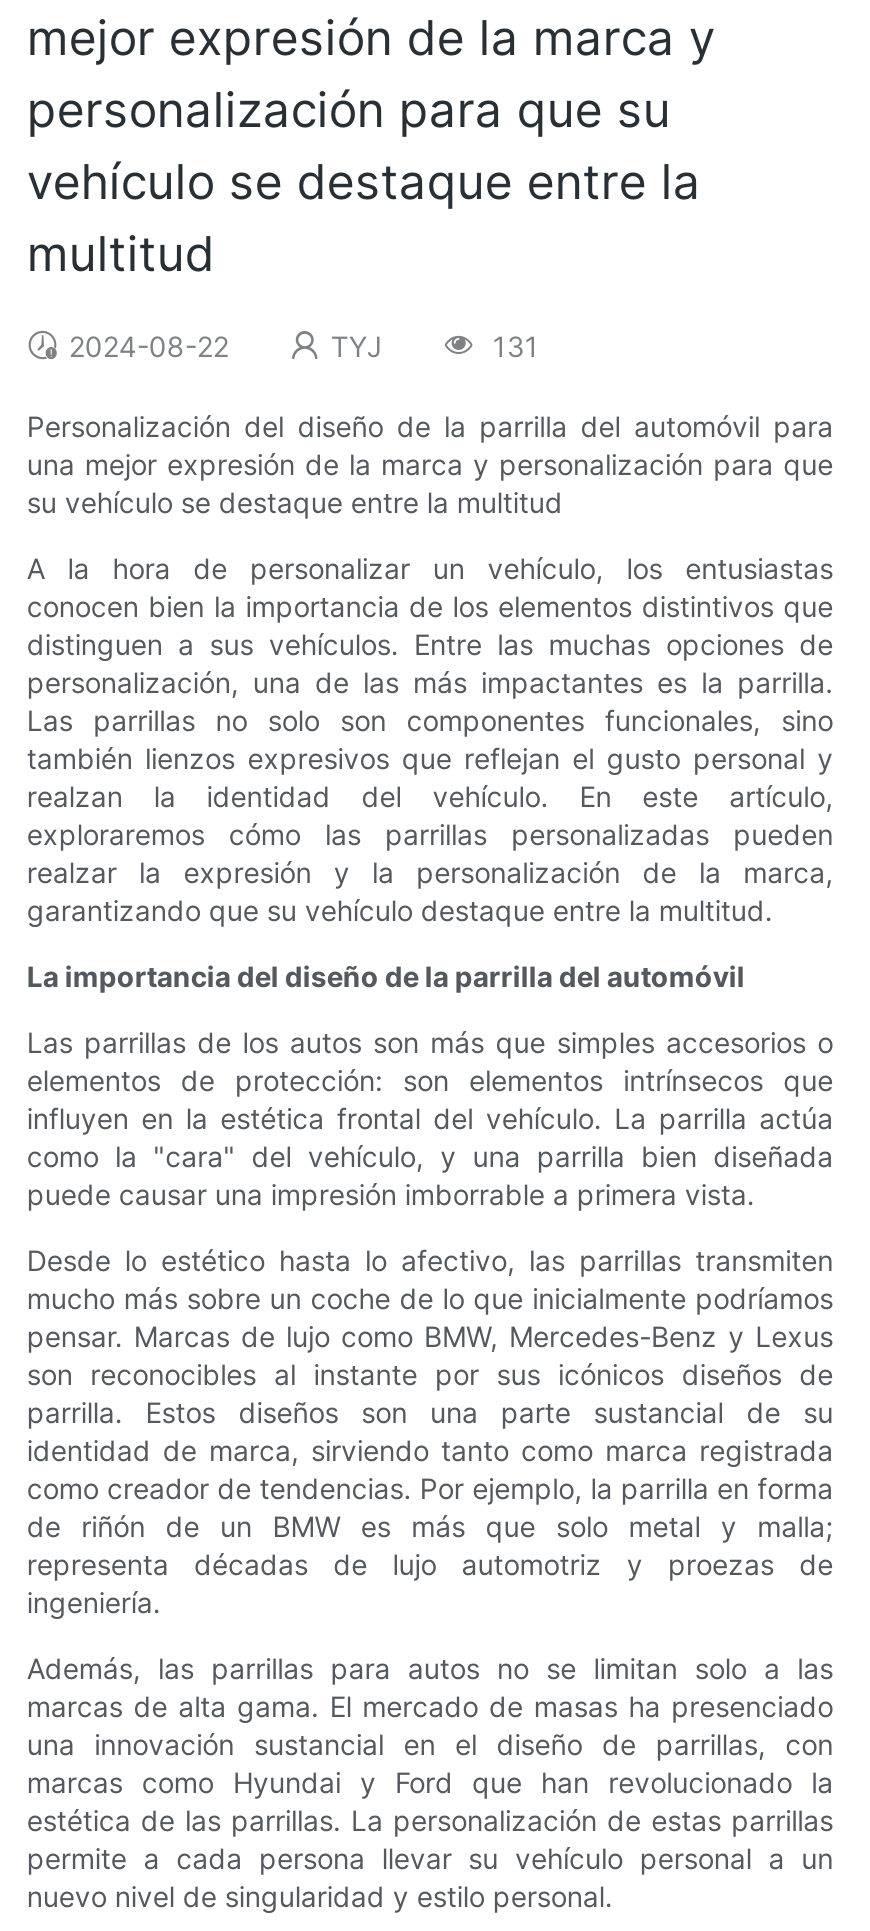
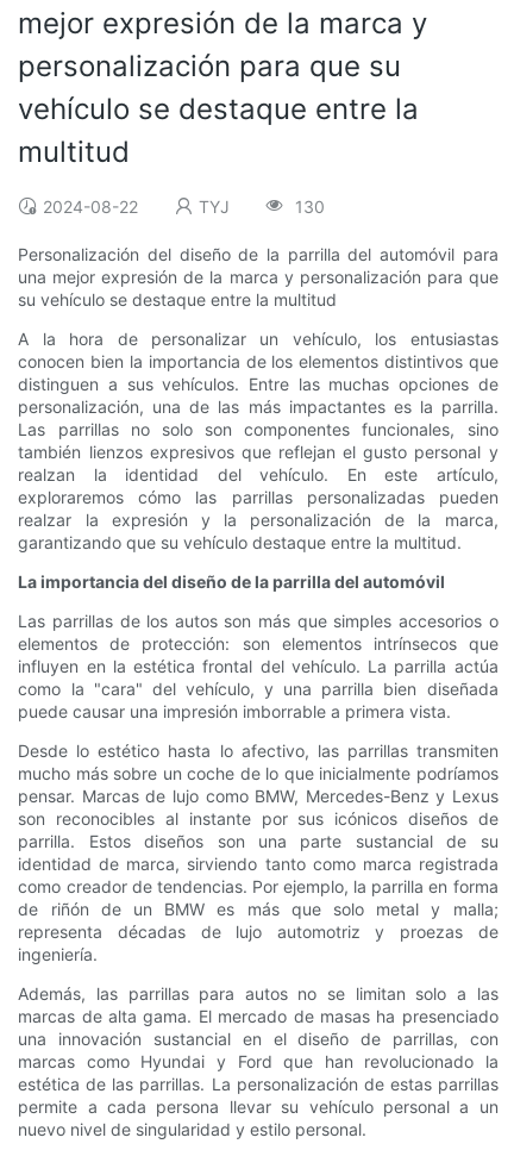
[493,330,539,364] 131 -> [296,197,325,217] 130

